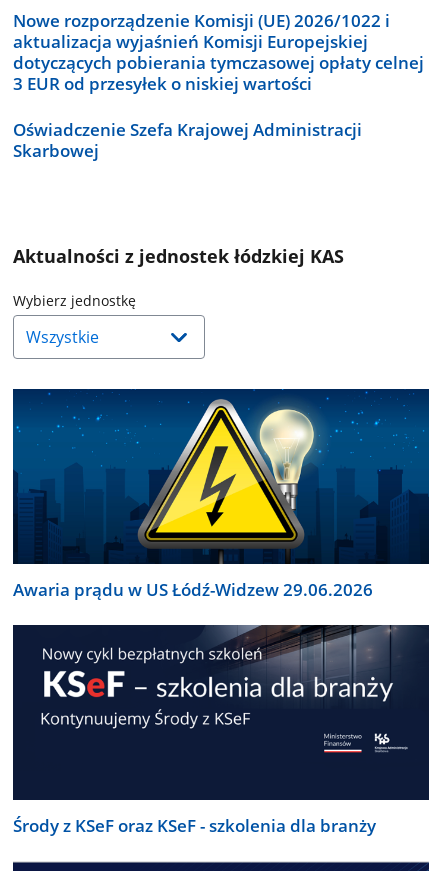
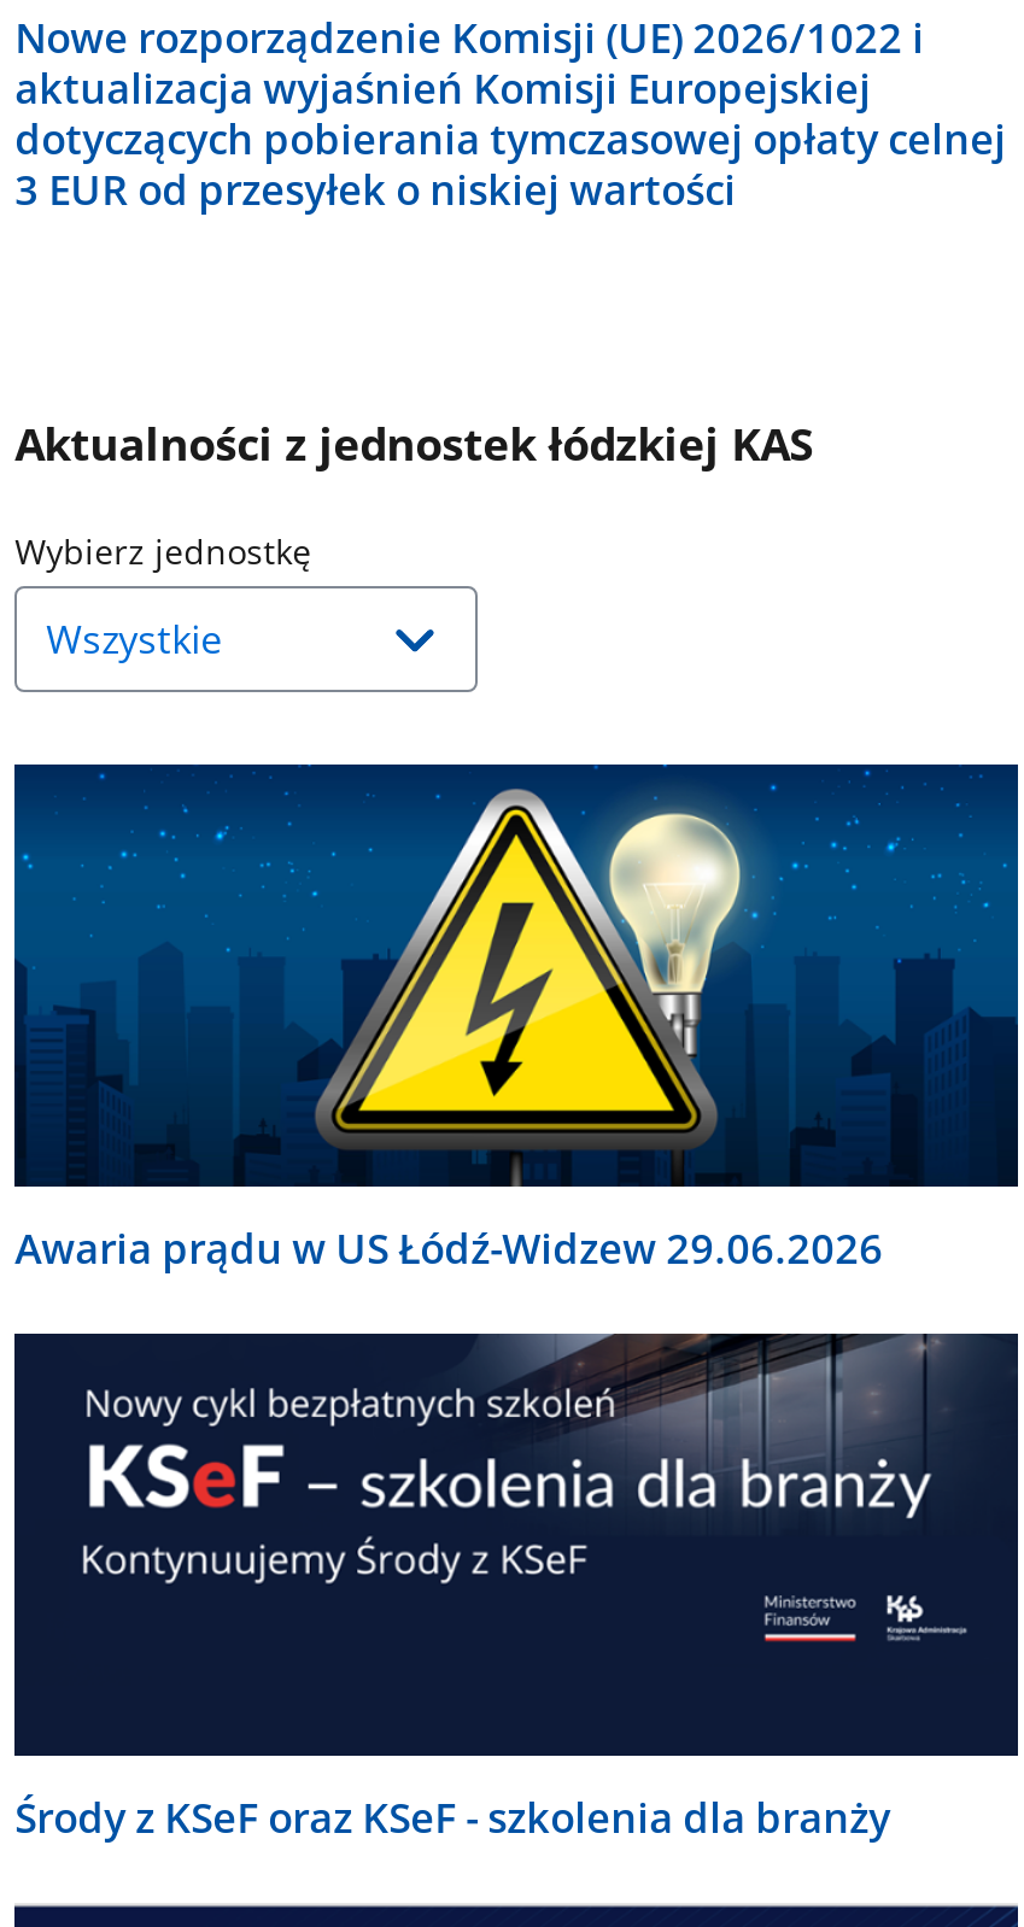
[13,118,362,162] Oświadczenie Szefa Krajowej Administracji | Skarbowej -> none

